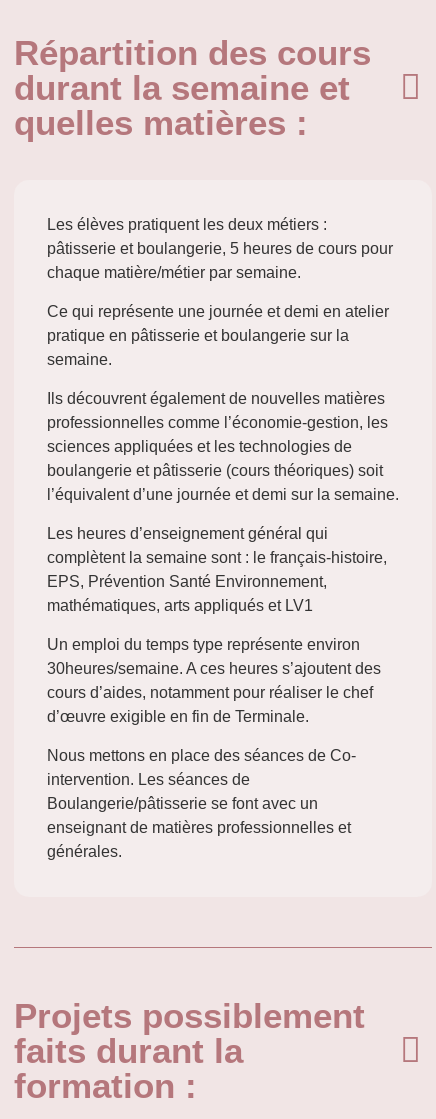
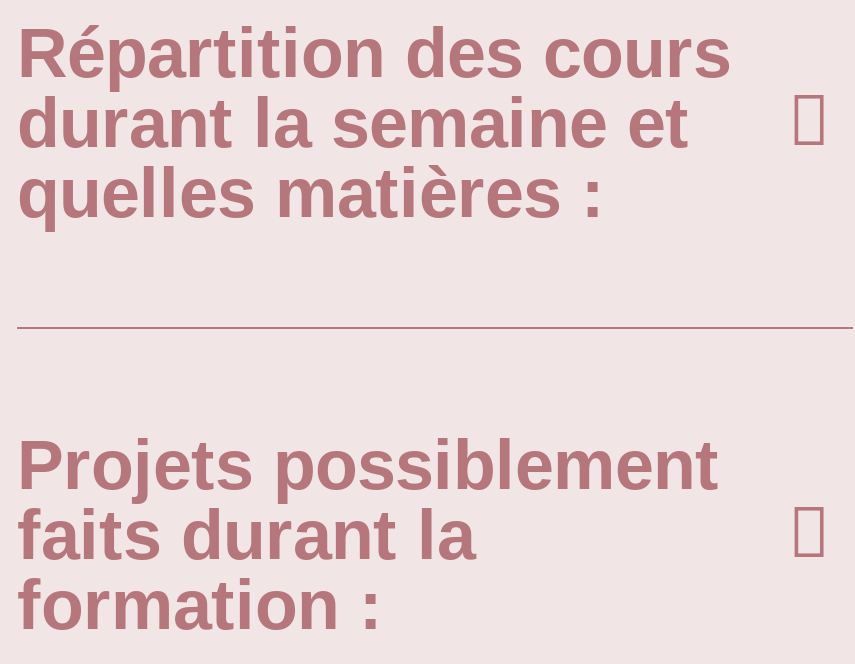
[47,216,399,860] Les élèves pratiquent les deux métiers : | pâtisserie et boulangerie, 5 heures de cours pour | chaque matière/métier par semaine. | Ce qui représente une journée et demi en atelier | pratique en pâtisserie et boulangerie sur la | semaine. | Ils découvrent également de nouvelles matières | professionnelles comme l’économie-gestion, les | sciences appliquées et les technologies de | boulangerie et pâtisserie (cours théoriques) soit | l’équivalent d’une journée et demi sur la semaine. | Les heures d’enseignement général qui | complètent la semaine sont : le français-histoire, | EPS, Prévention Santé Environnement, | mathématiques, arts appliqués et LV1 | Un emploi du temps type représente environ | 30heures/semaine. A ces heures s’ajoutent des | cours d’aides, notamment pour réaliser le chef | d’œuvre exigible en fin de Terminale. | Nous mettons en place des séances de Co- | intervention. Les séances de | Boulangerie/pâtisserie se font avec un | enseignant de matières professionnelles et | générales. -> none

